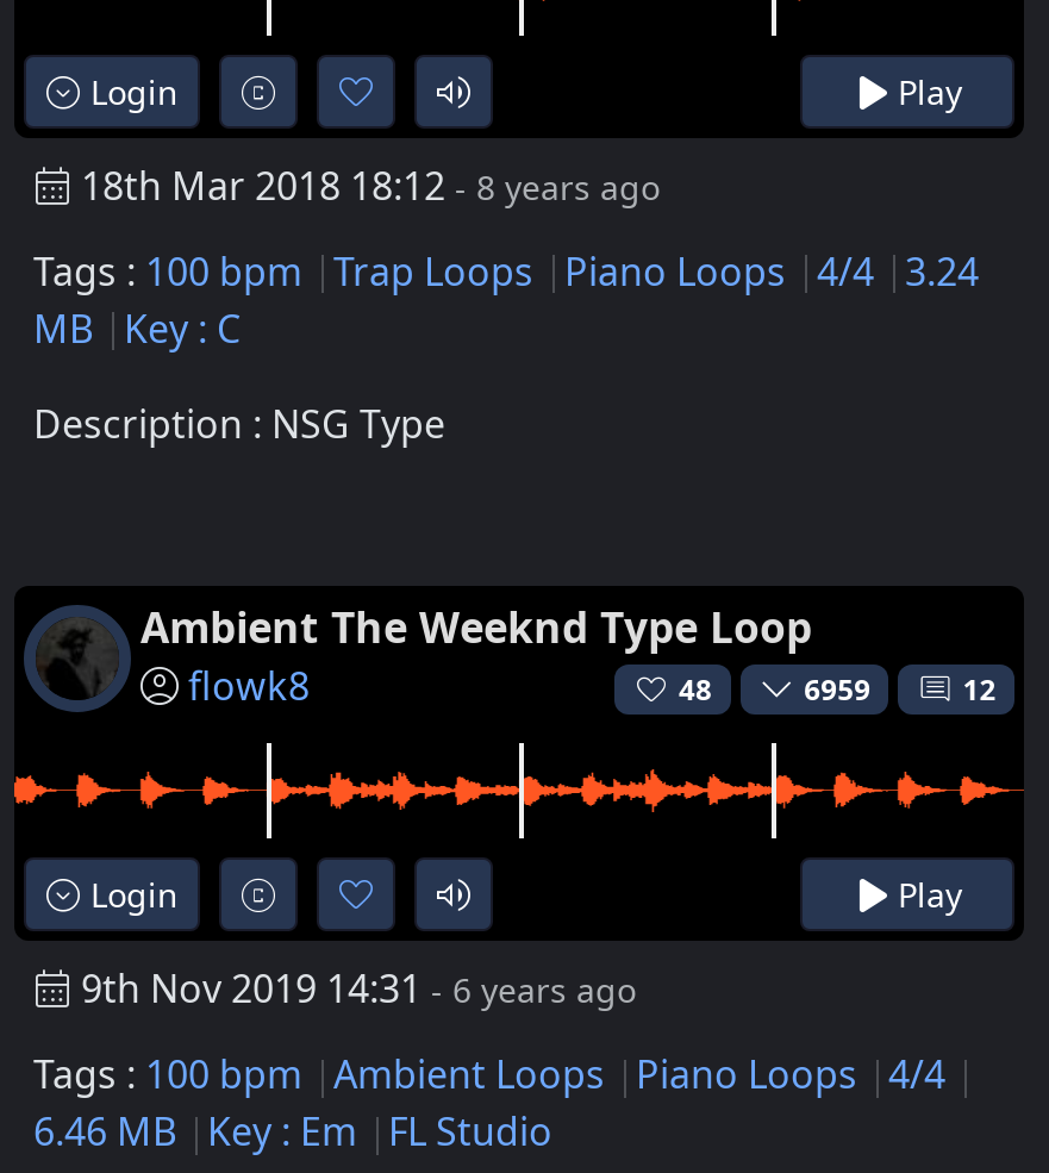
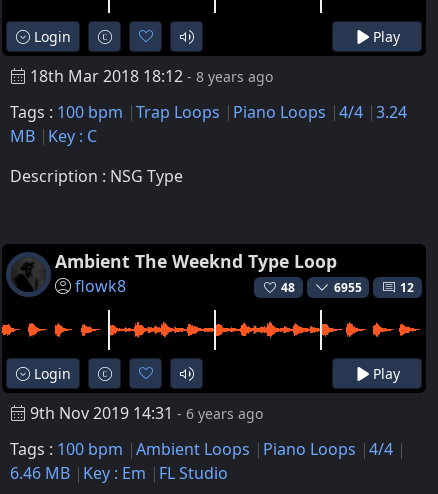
[804,669,871,709] 6959 -> [334,279,362,296] 6955

